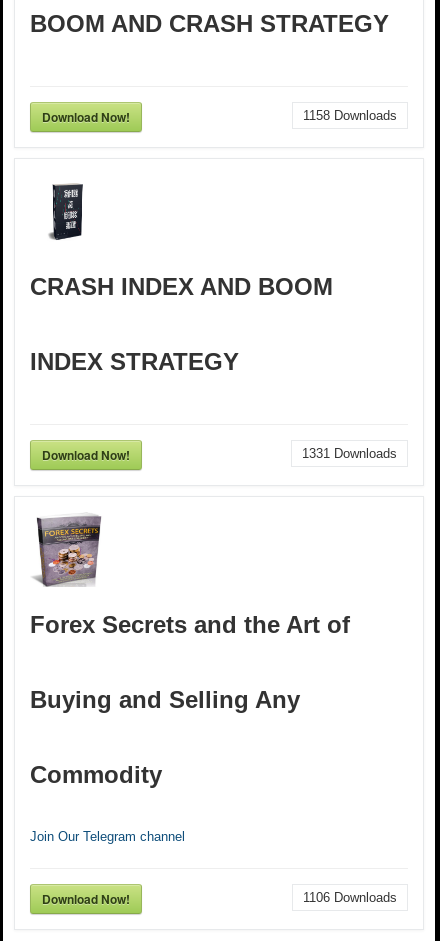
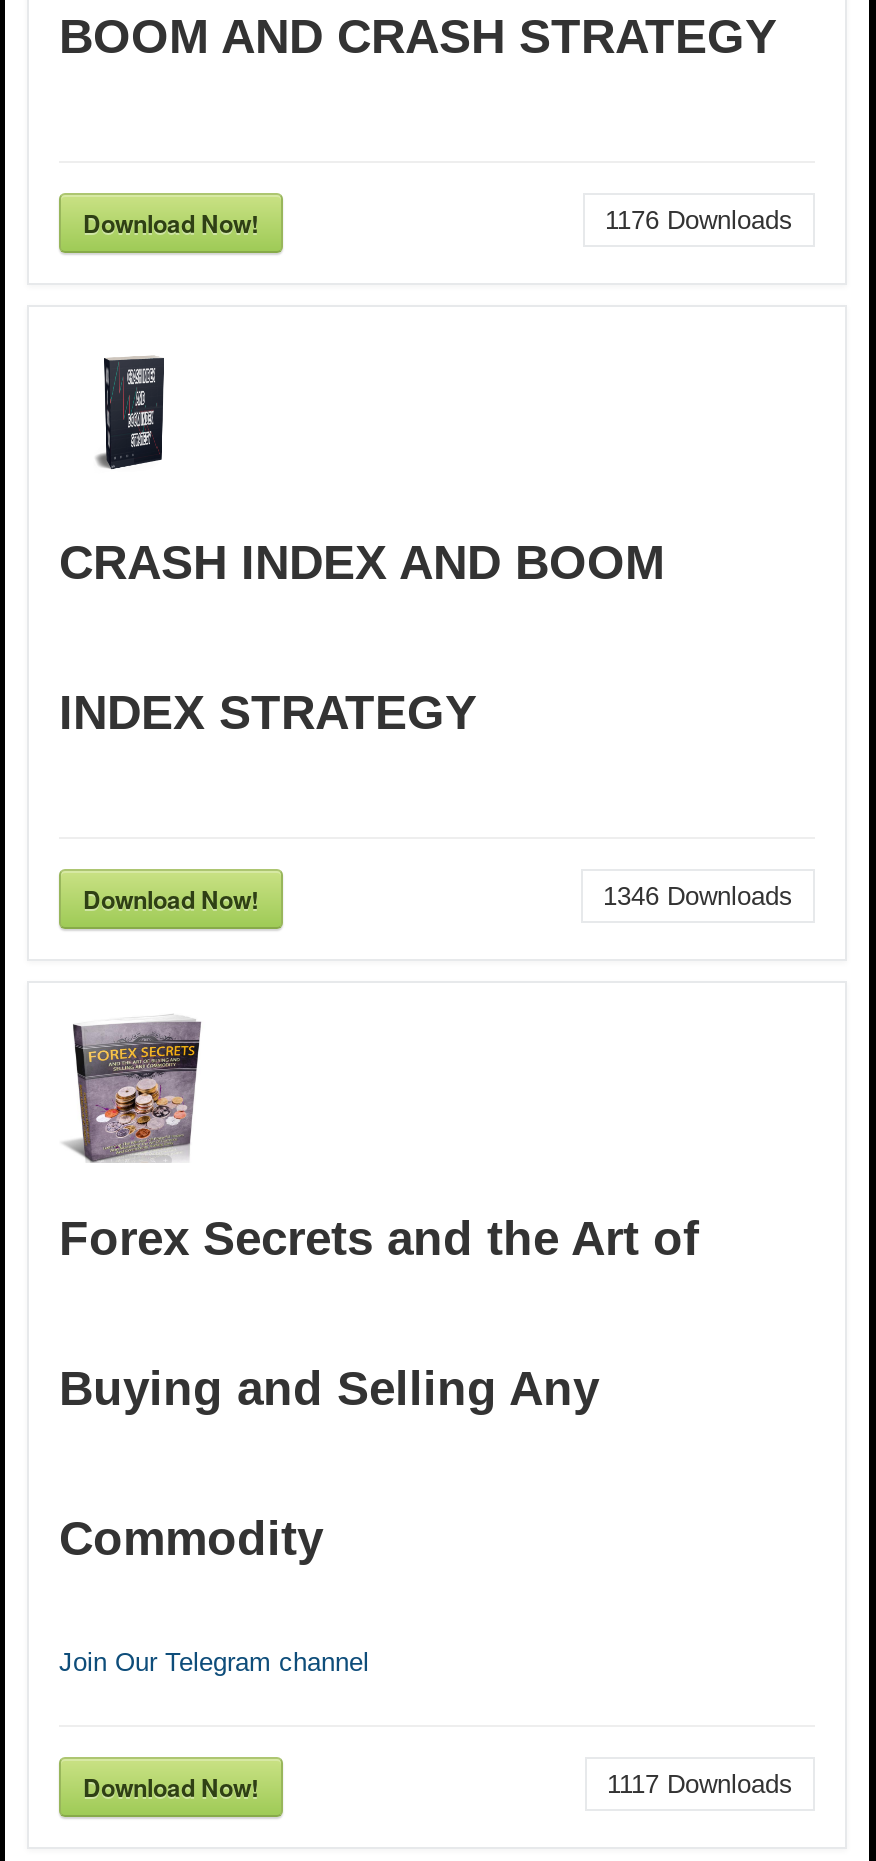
[303,108,397,123] 1158 Downloads -> [605,204,793,234] 1176 Downloads
[302,446,397,461] 1331 Downloads -> [603,880,793,910] 1346 Downloads
[303,890,397,905] 1106 Downloads -> [607,1768,793,1798] 1117 Downloads

